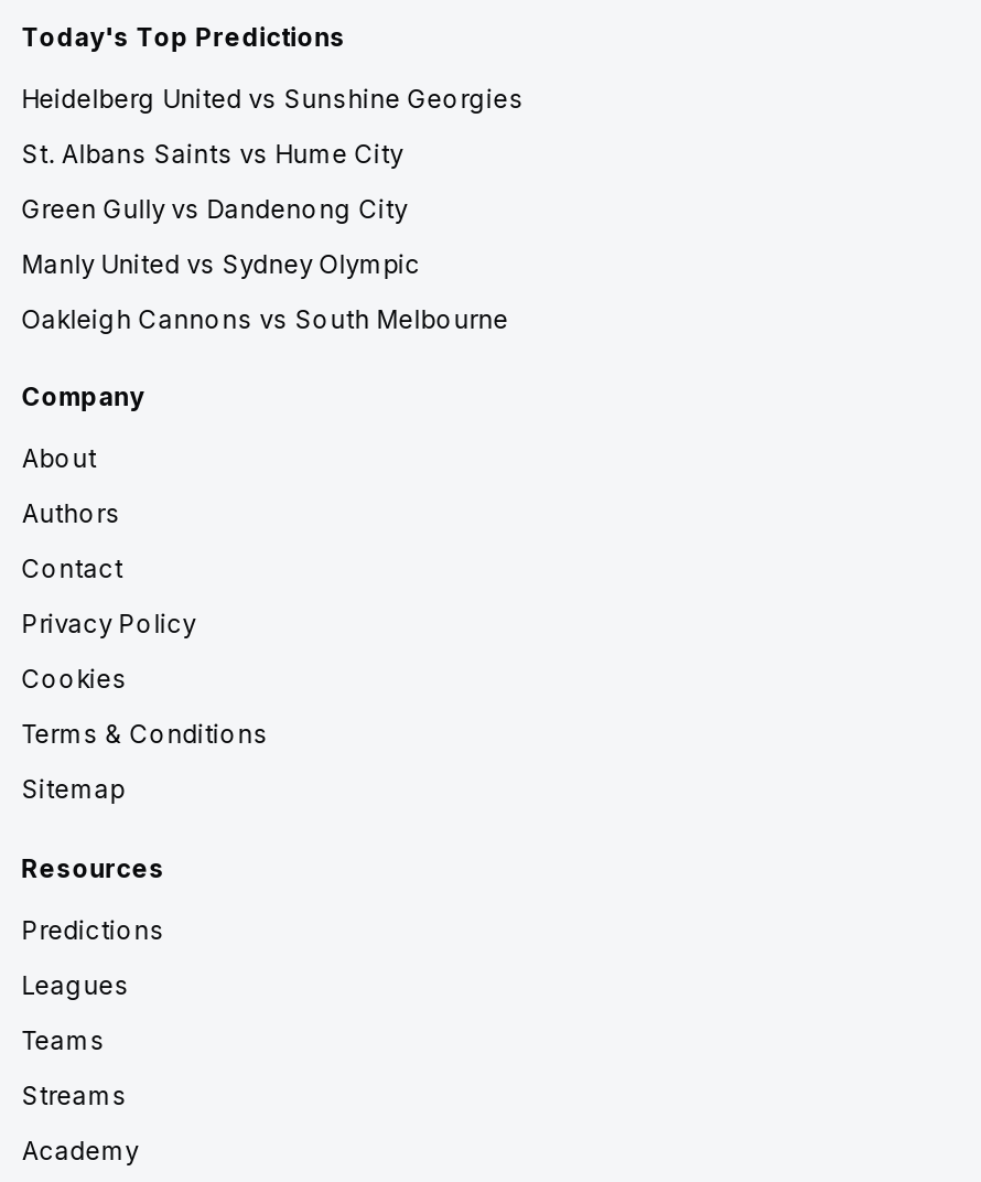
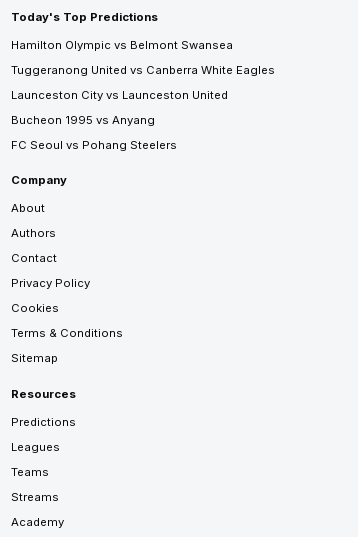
[22,83,524,114] Heidelberg United vs Sunshine Georgies -> [11,38,233,52] Hamilton Olympic vs Belmont Swansea
[22,138,403,169] St. Albans Saints vs Hume City -> [11,63,275,77] Tuggeranong United vs Canberra White Eagles
[22,193,407,224] Green Gully vs Dandenong City -> [11,88,228,102] Launceston City vs Launceston United
[22,249,421,279] Manly United vs Sydney Olympic -> [11,113,155,127] Bucheon 1995 vs Anyang
[22,304,509,335] Oakleigh Cannons vs South Melbourne -> [11,138,177,152] FC Seoul vs Pohang Steelers

